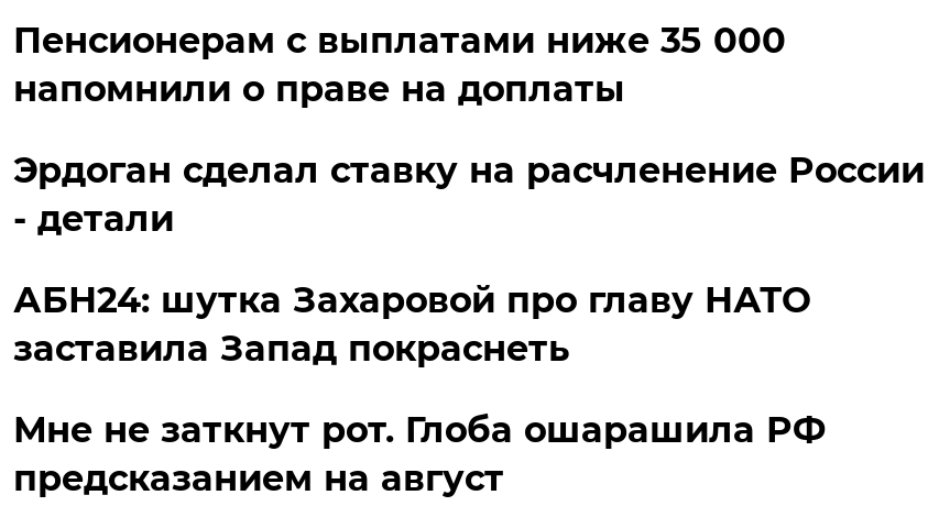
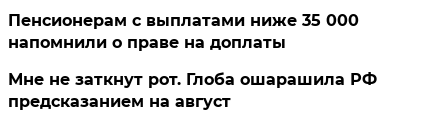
[13,150,924,370] Эрдоган сделал ставку на расчленение России | - детали | АБН24: шутка Захаровой про главу НАТО | заставила Запад покраснеть -> none

